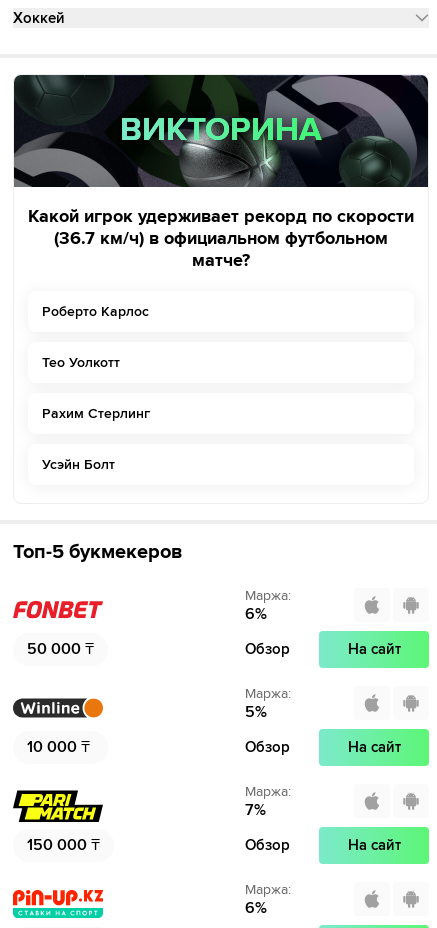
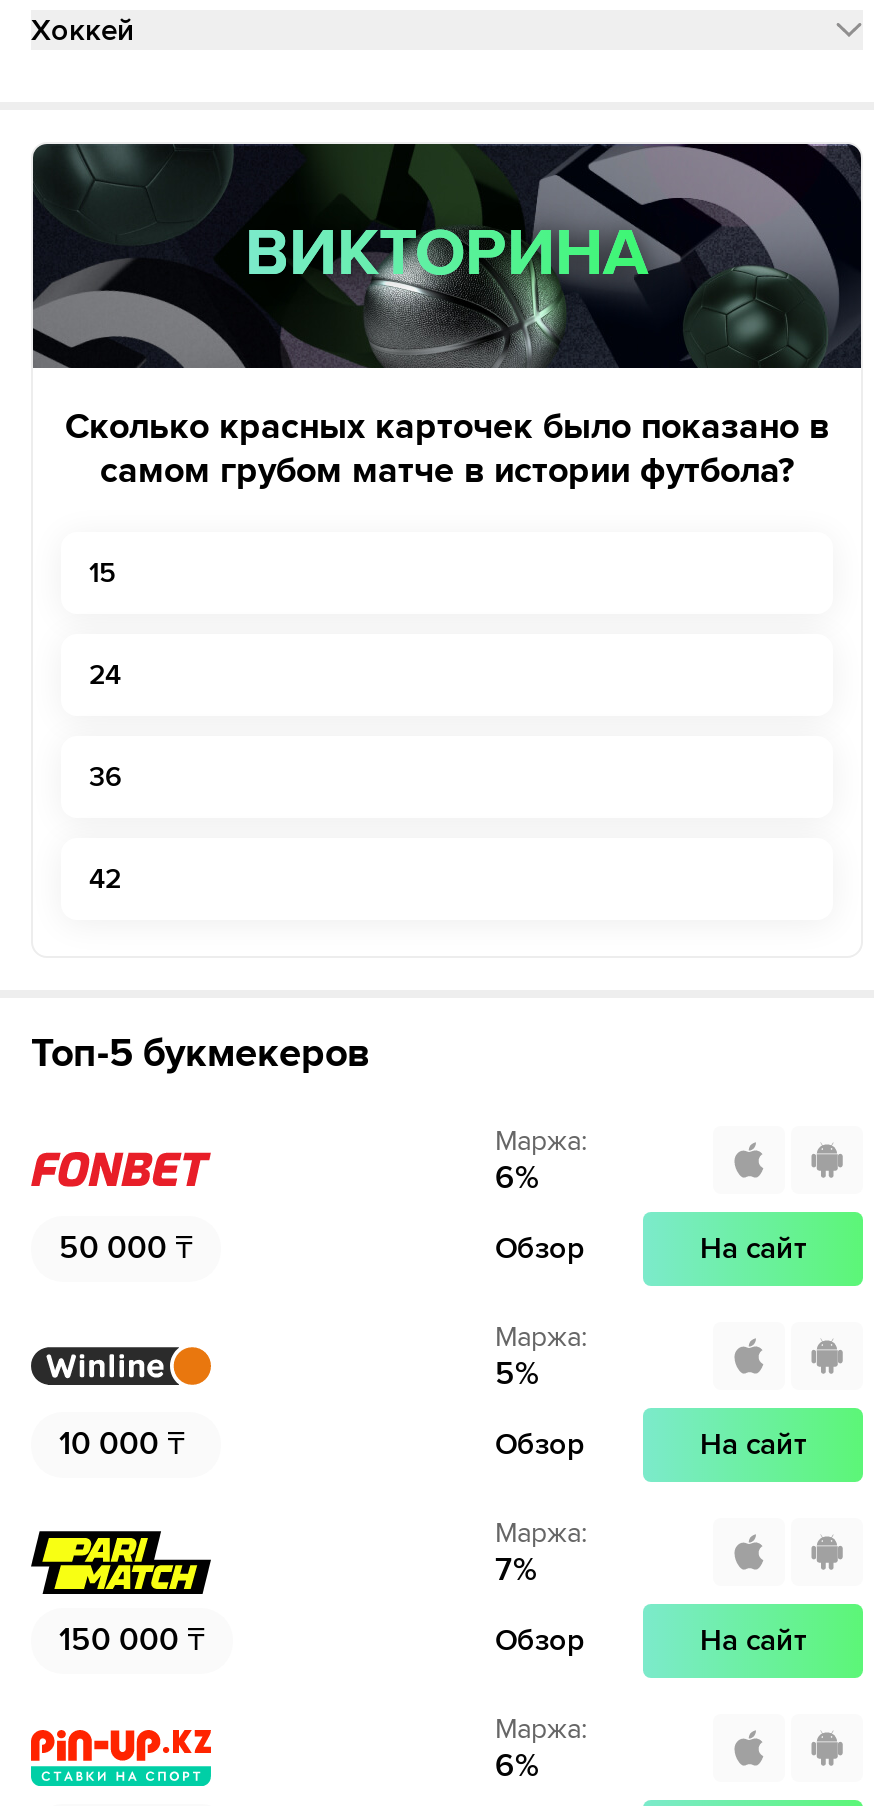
[28,205,414,271] Какой игрок удерживает рекорд по скорости | (36.7 км/ч) в официальном футбольном | матче? -> [65,404,829,492] Сколько красных карточек было показано в | самом грубом матче в истории футбола?
[42,303,149,320] Роберто Карлос -> [89,556,115,590] 15
[42,354,120,371] Тео Уолкотт -> [89,658,121,692] 24
[42,405,150,422] Рахим Стерлинг -> [89,760,121,794] 36
[42,456,115,473] Усэйн Болт -> [89,862,121,896] 42

